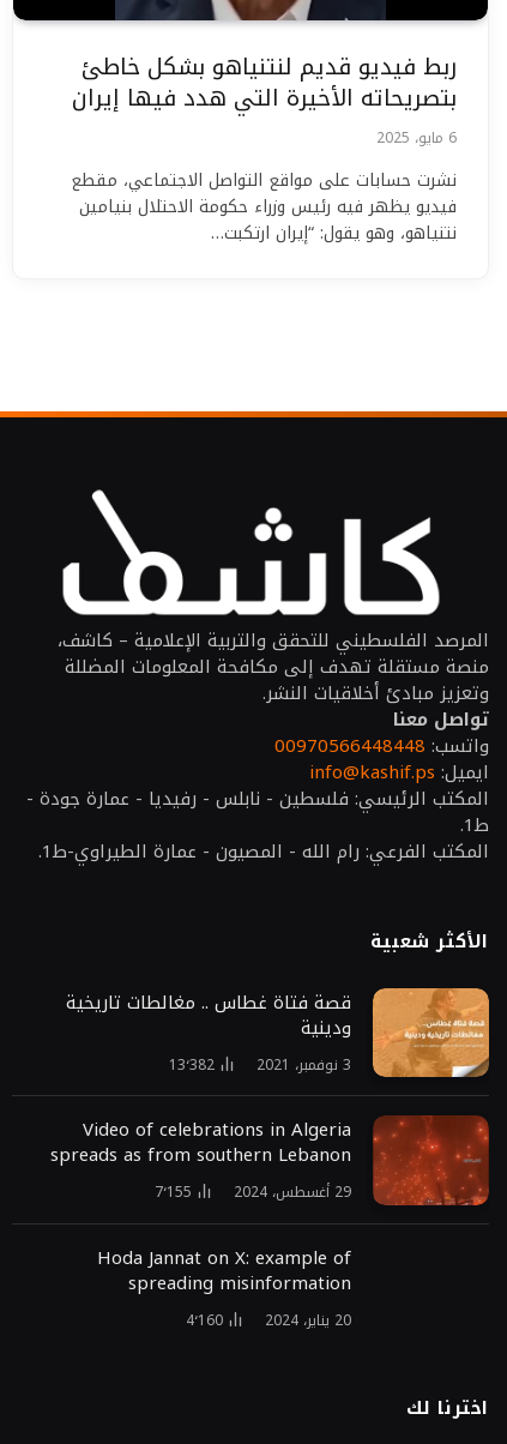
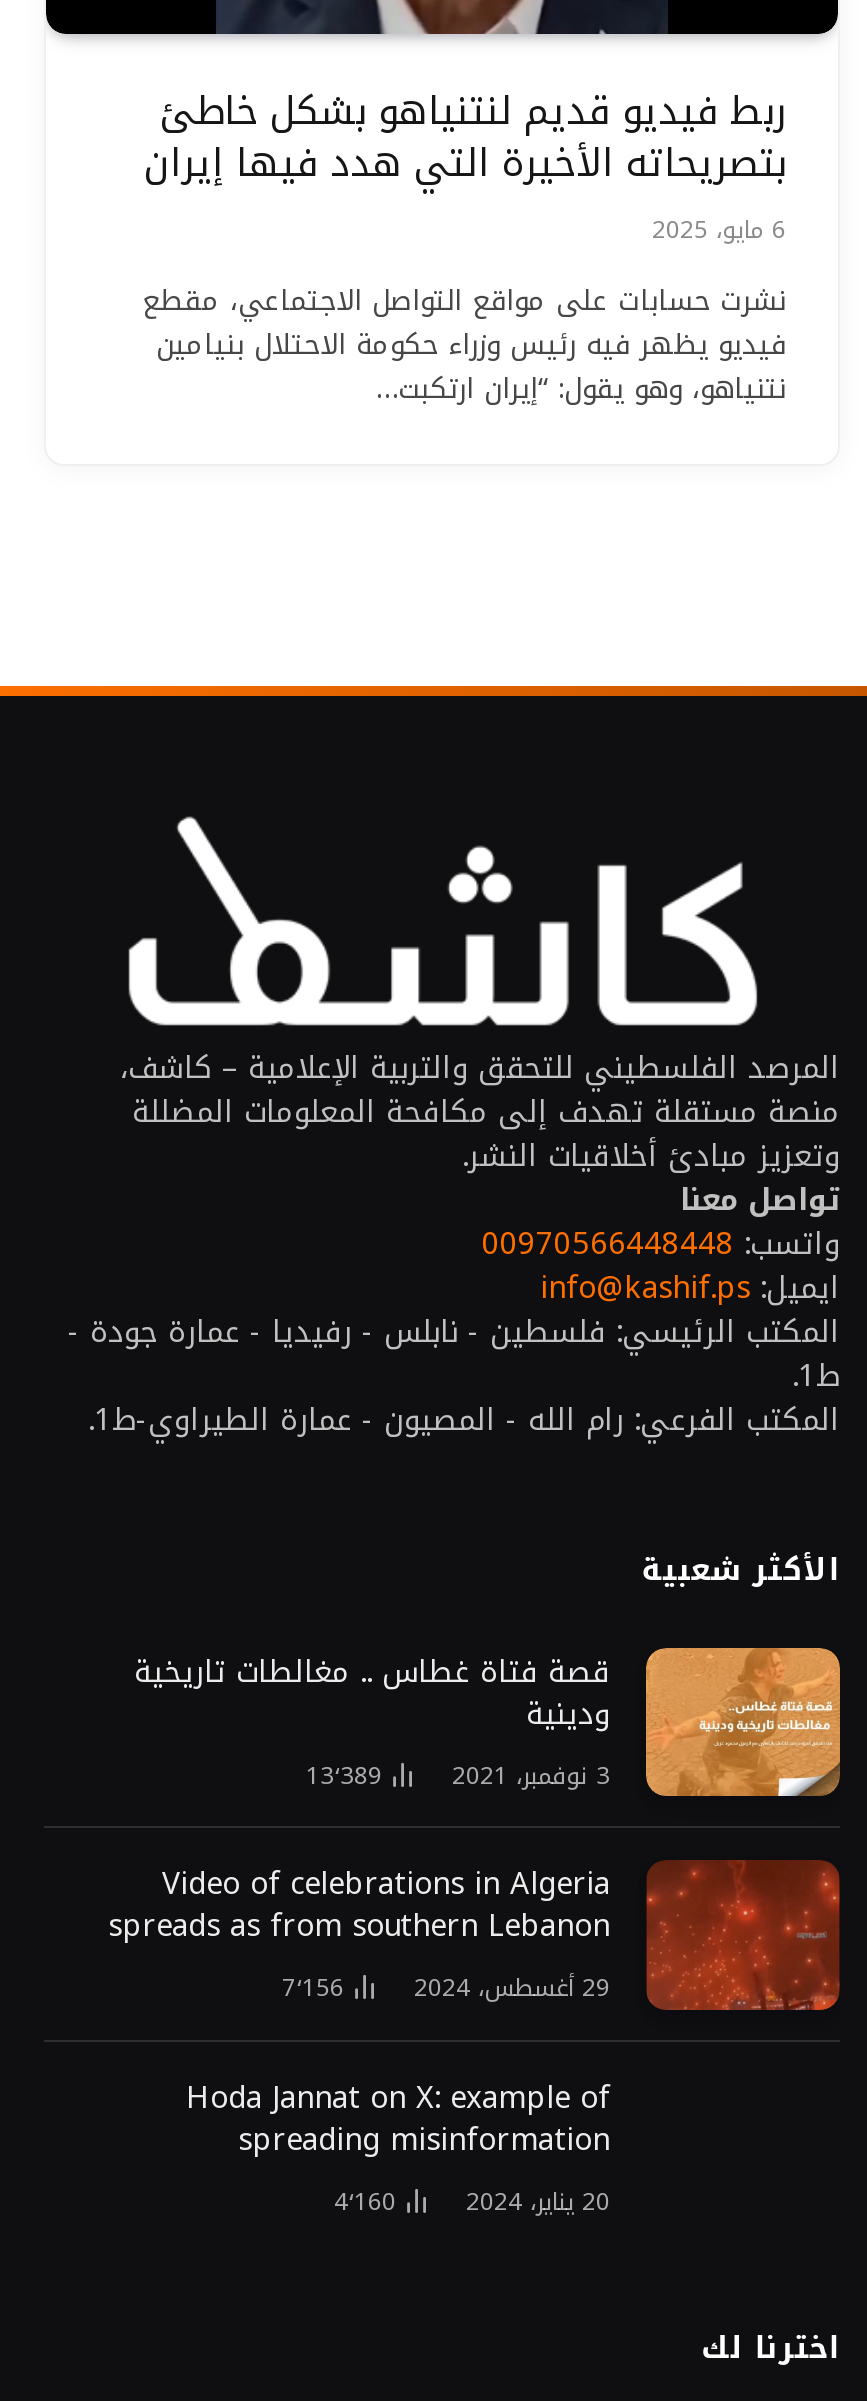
[169,1051,215,1078] 13٬382 -> [306,1753,382,1797] 13٬389
[155,1179,192,1206] 7٬155 -> [282,1967,344,2011] 7٬156

